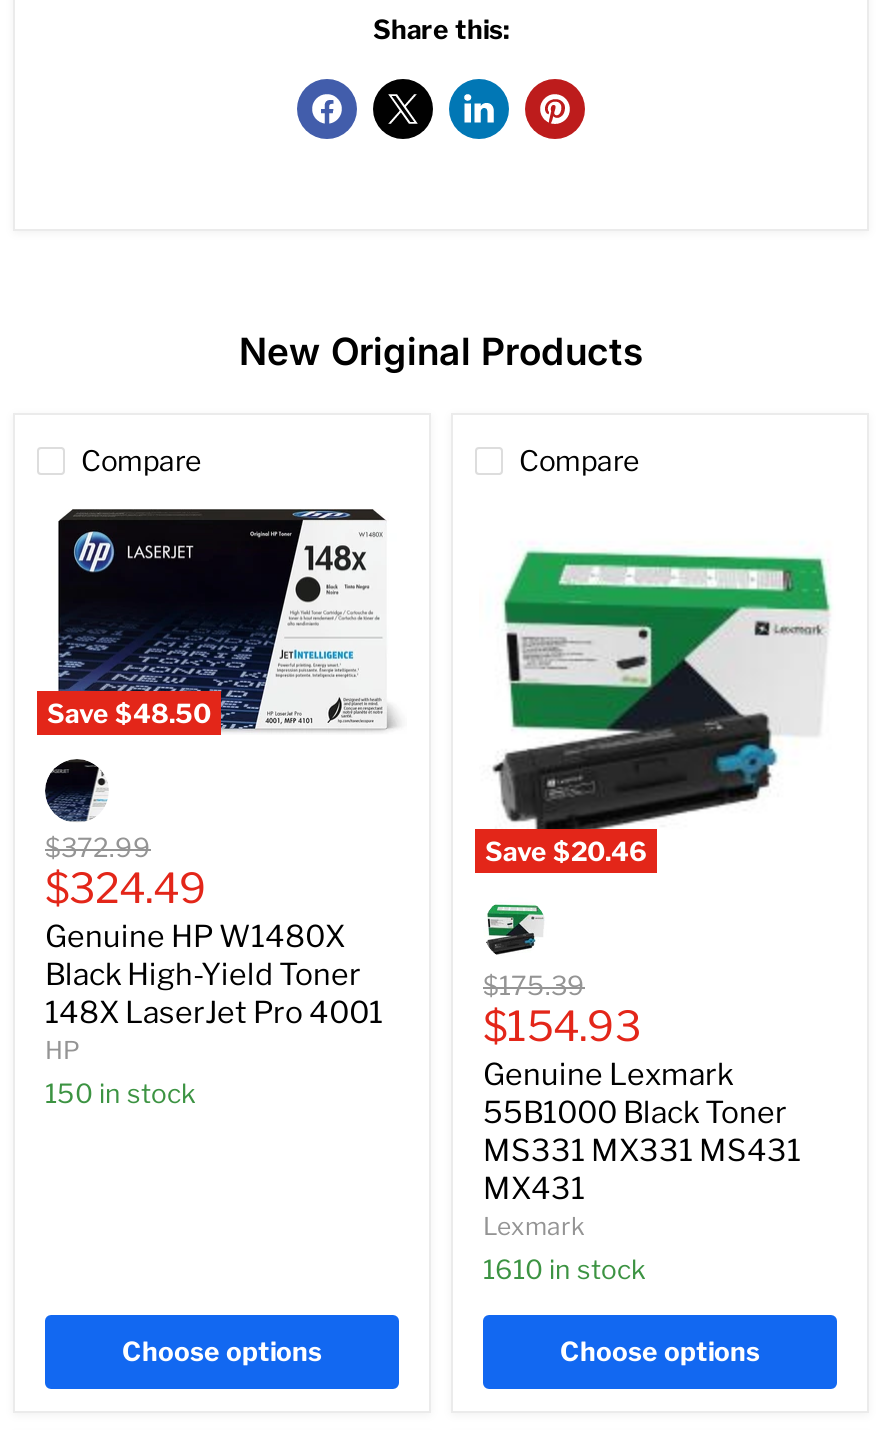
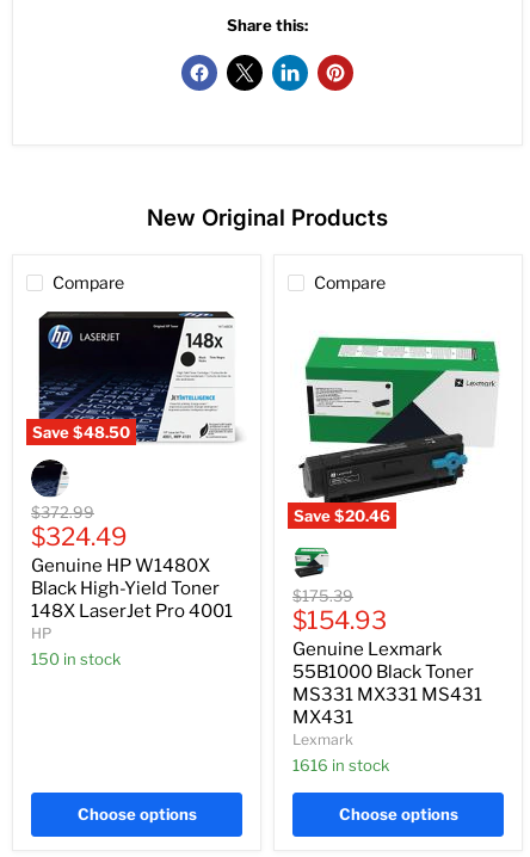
[495,1253,645,1285] 1610 in stock -> [300,756,389,775] 1616 in stock

